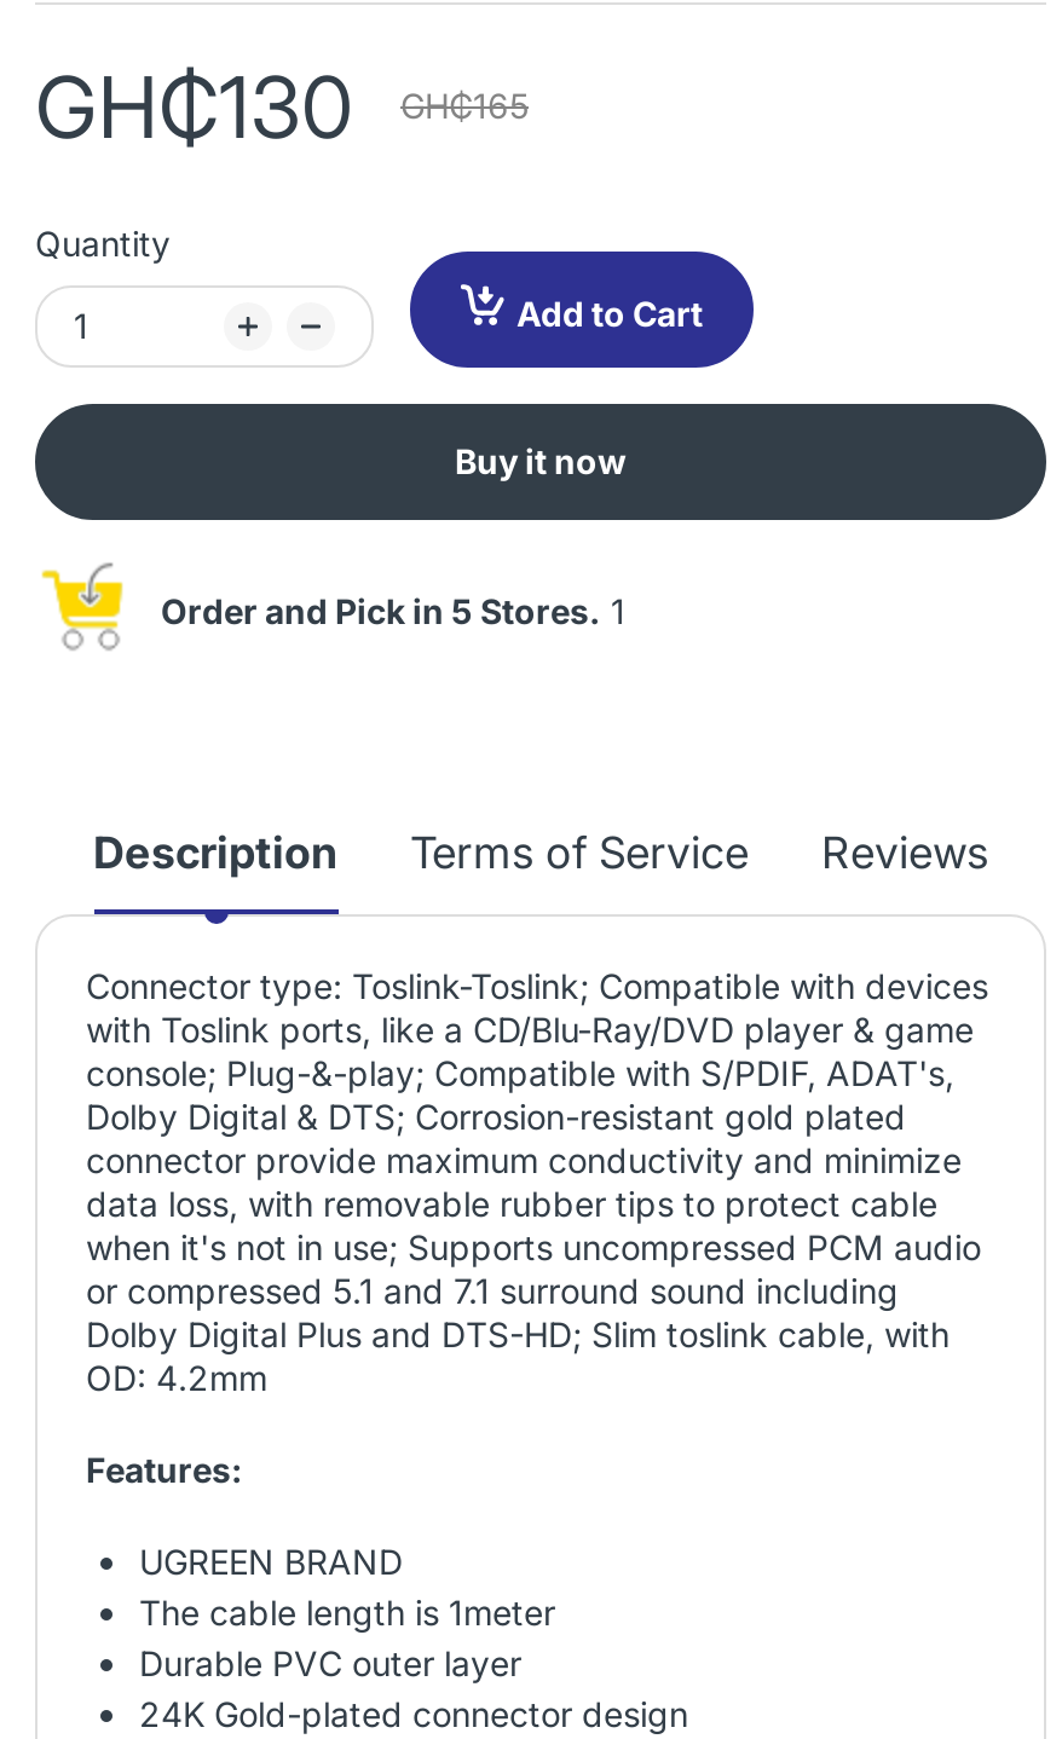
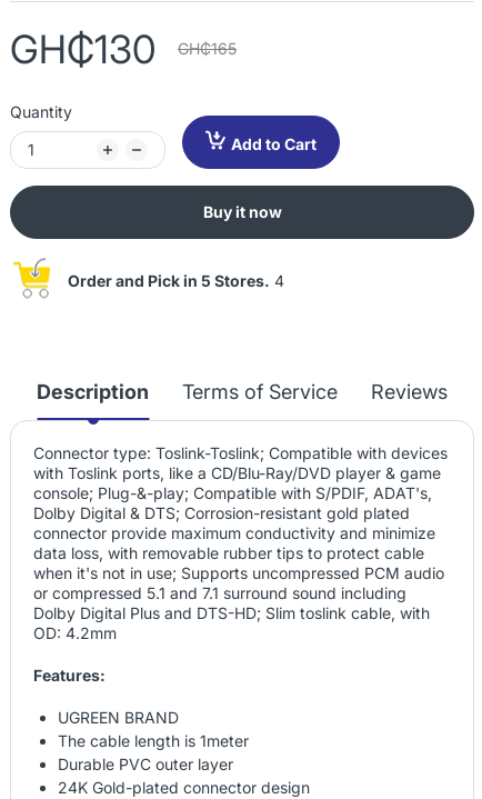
[161,589,625,630] Order and Pick in 5 Stores. 1 -> [68,271,284,289] Order and Pick in 5 Stores. 4

